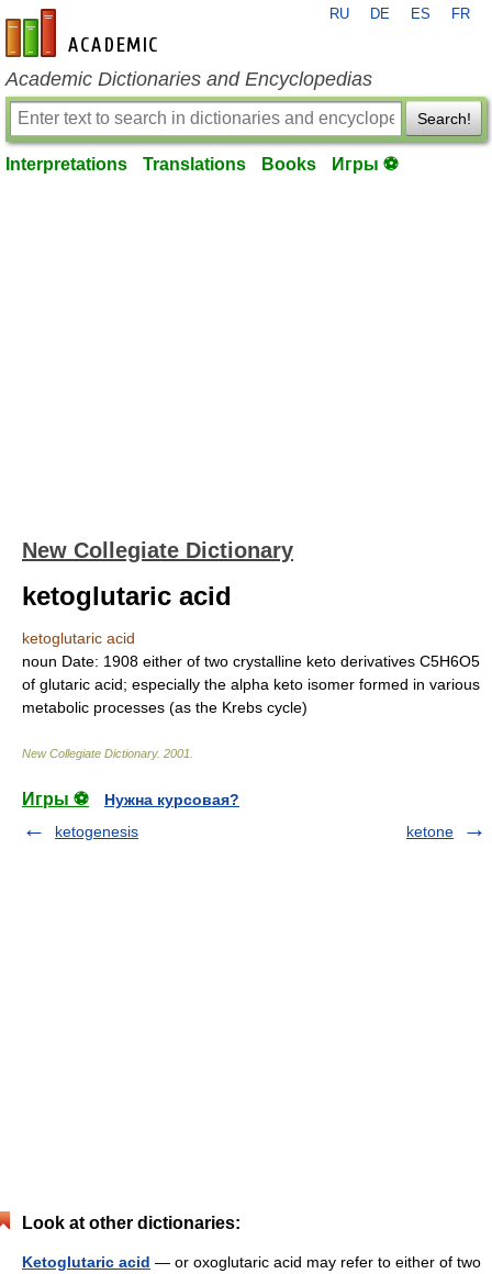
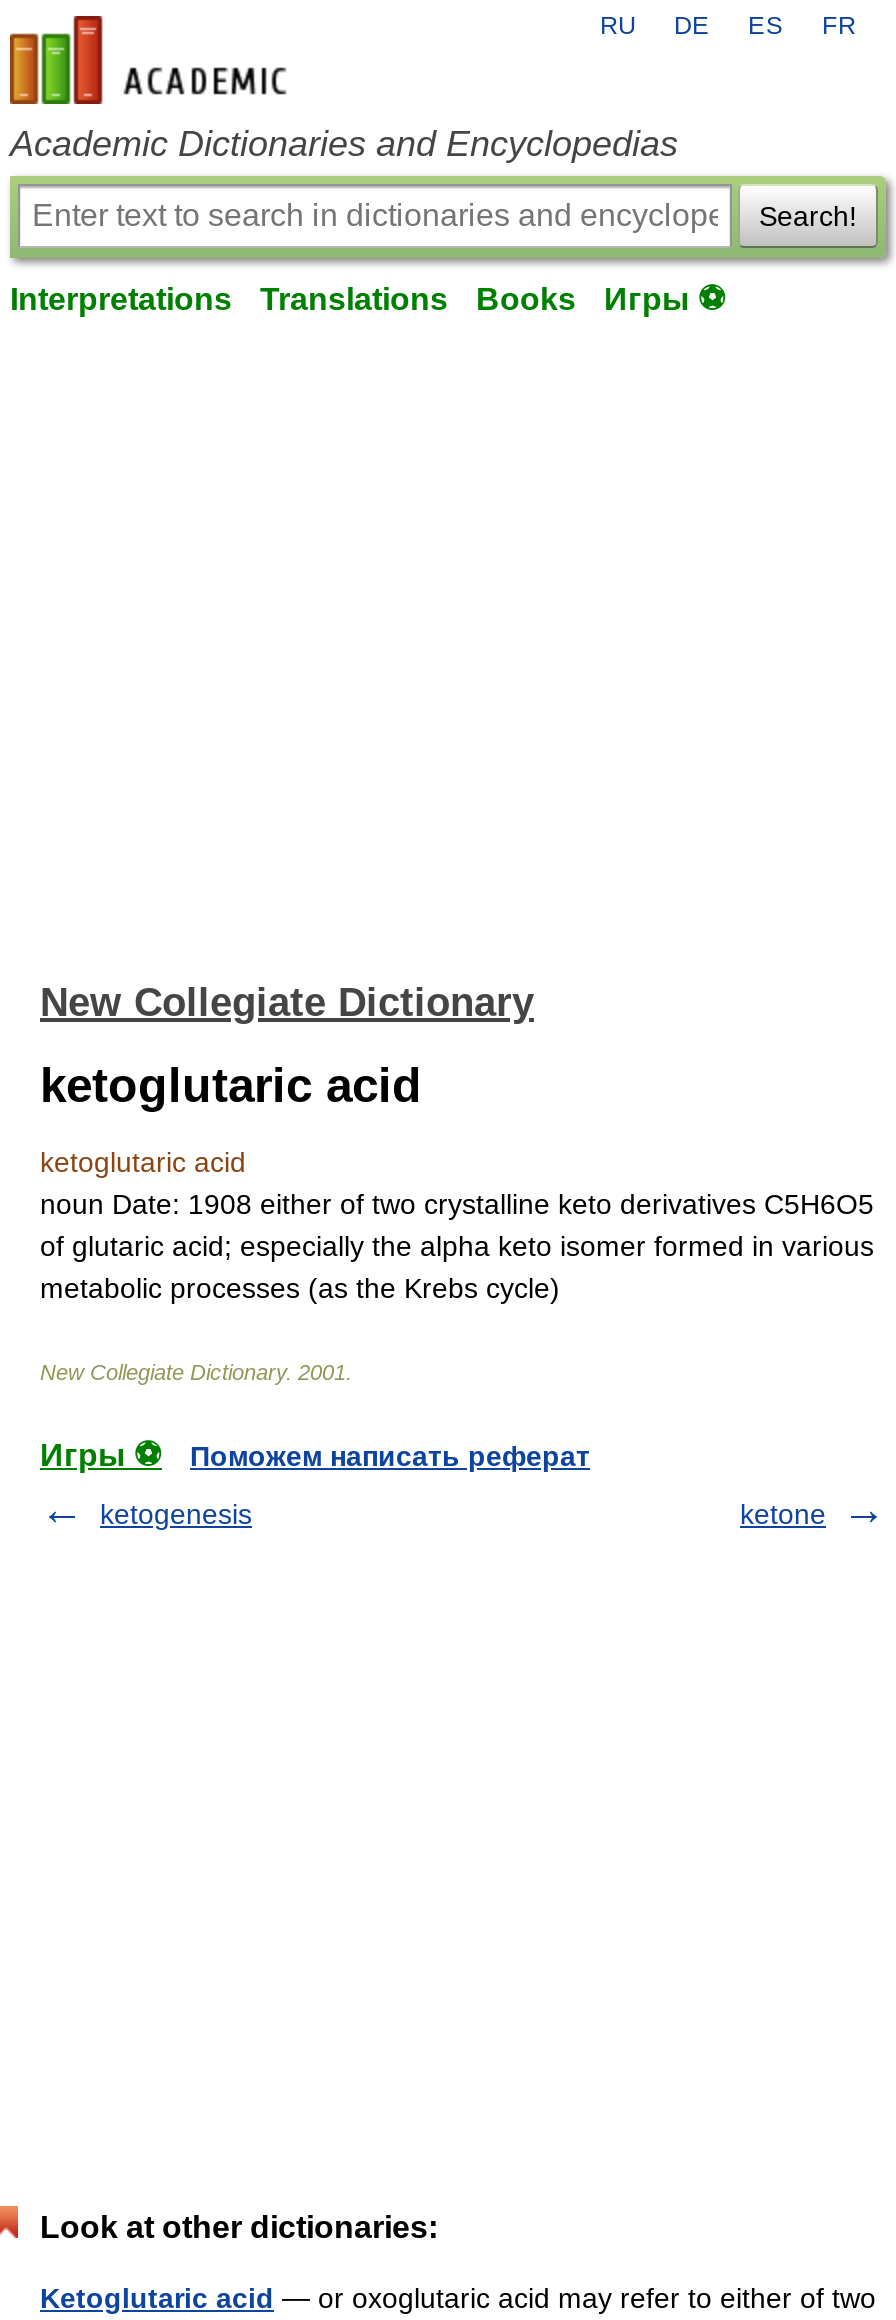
[104,791,239,808] Нужна курсовая? -> [190,1440,590,1472] Поможем написать реферат

